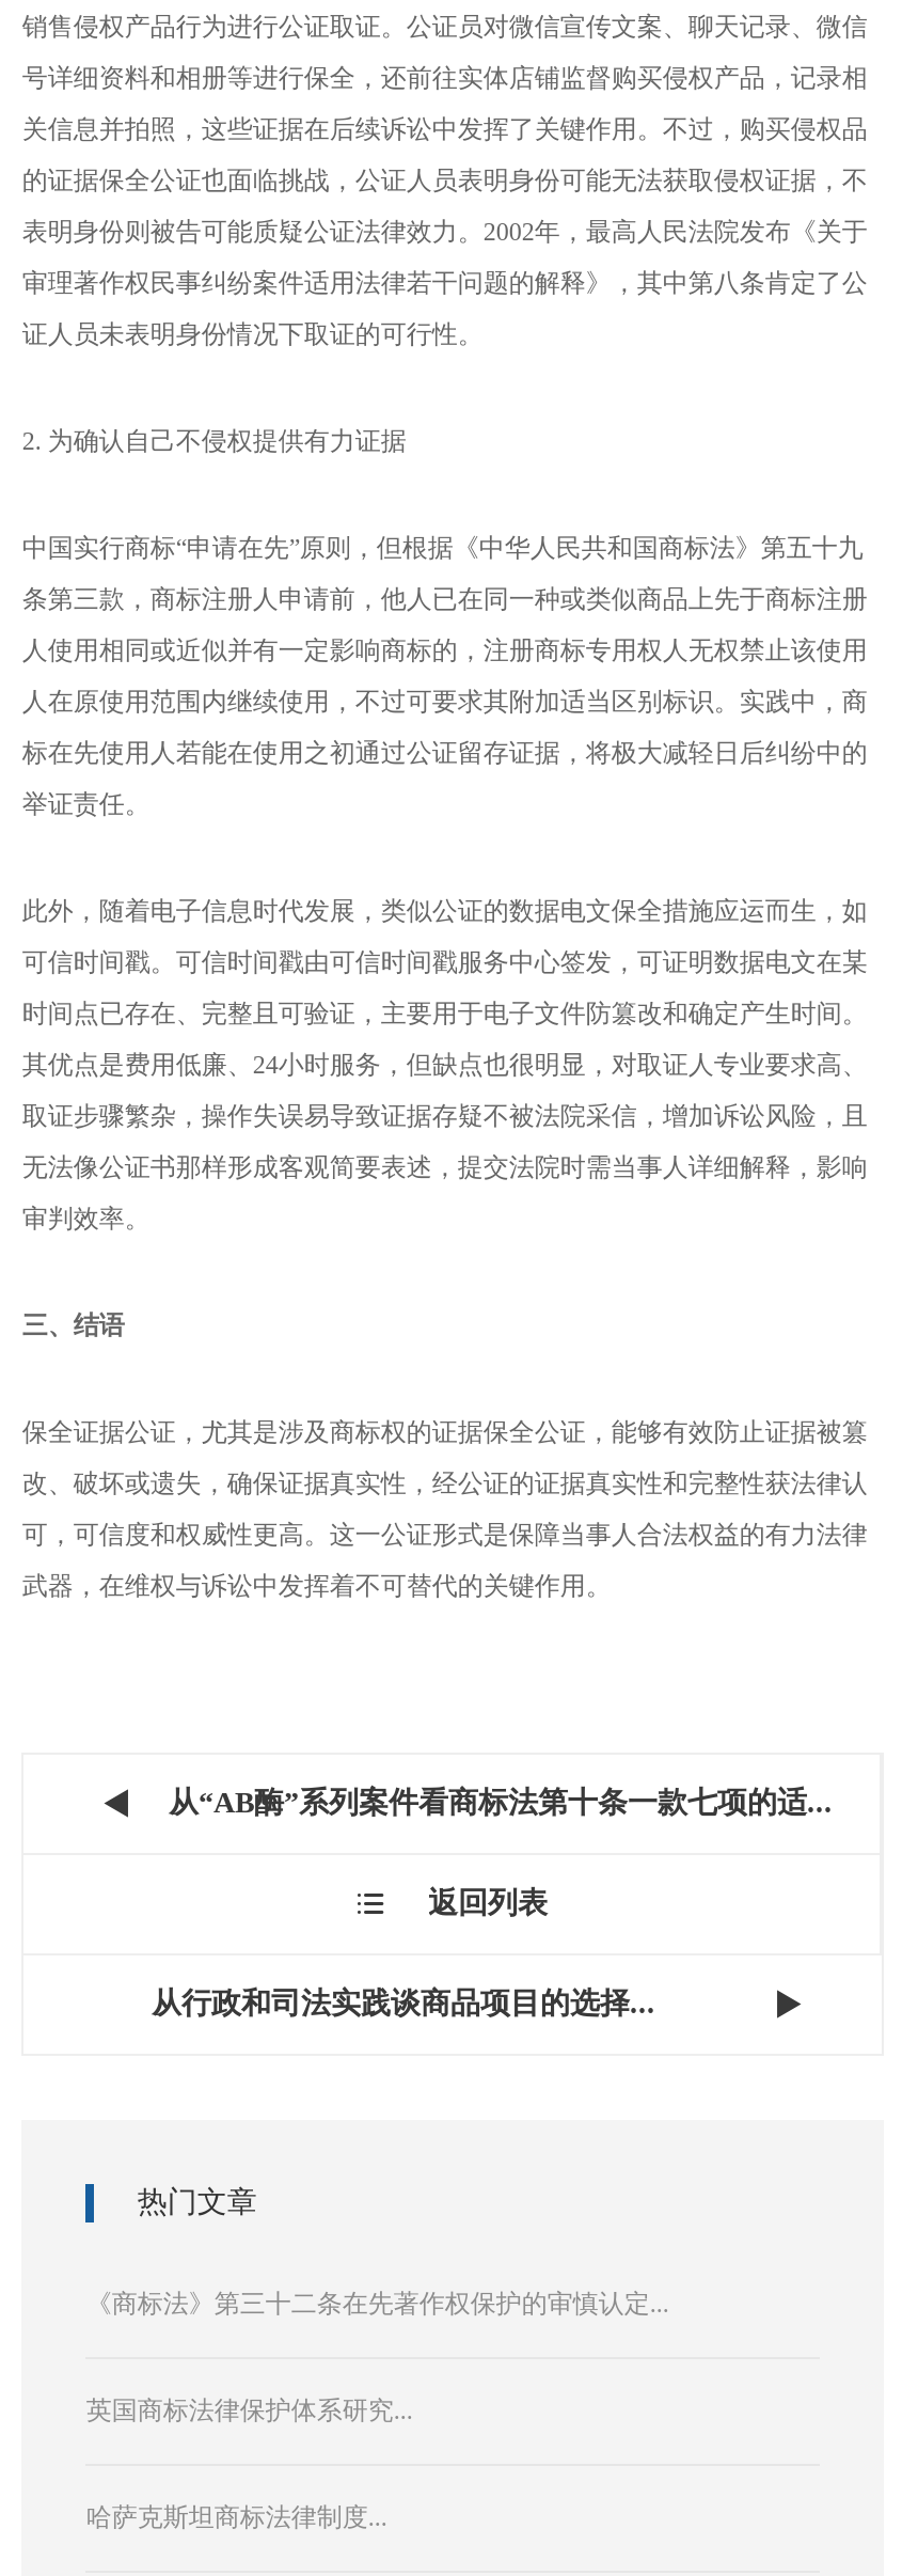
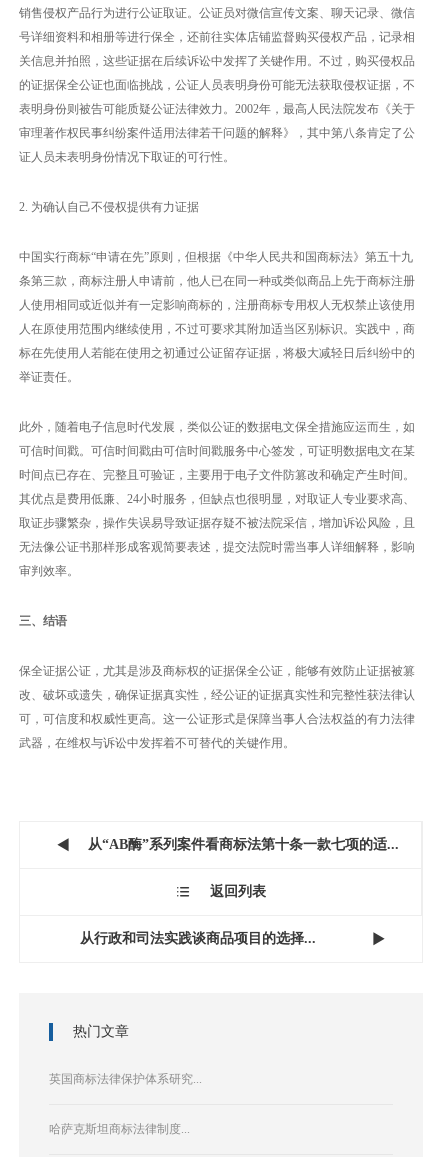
[86,2289,669,2319] 《商标法》第三十二条在先著作权保护的审慎认定... -> none

